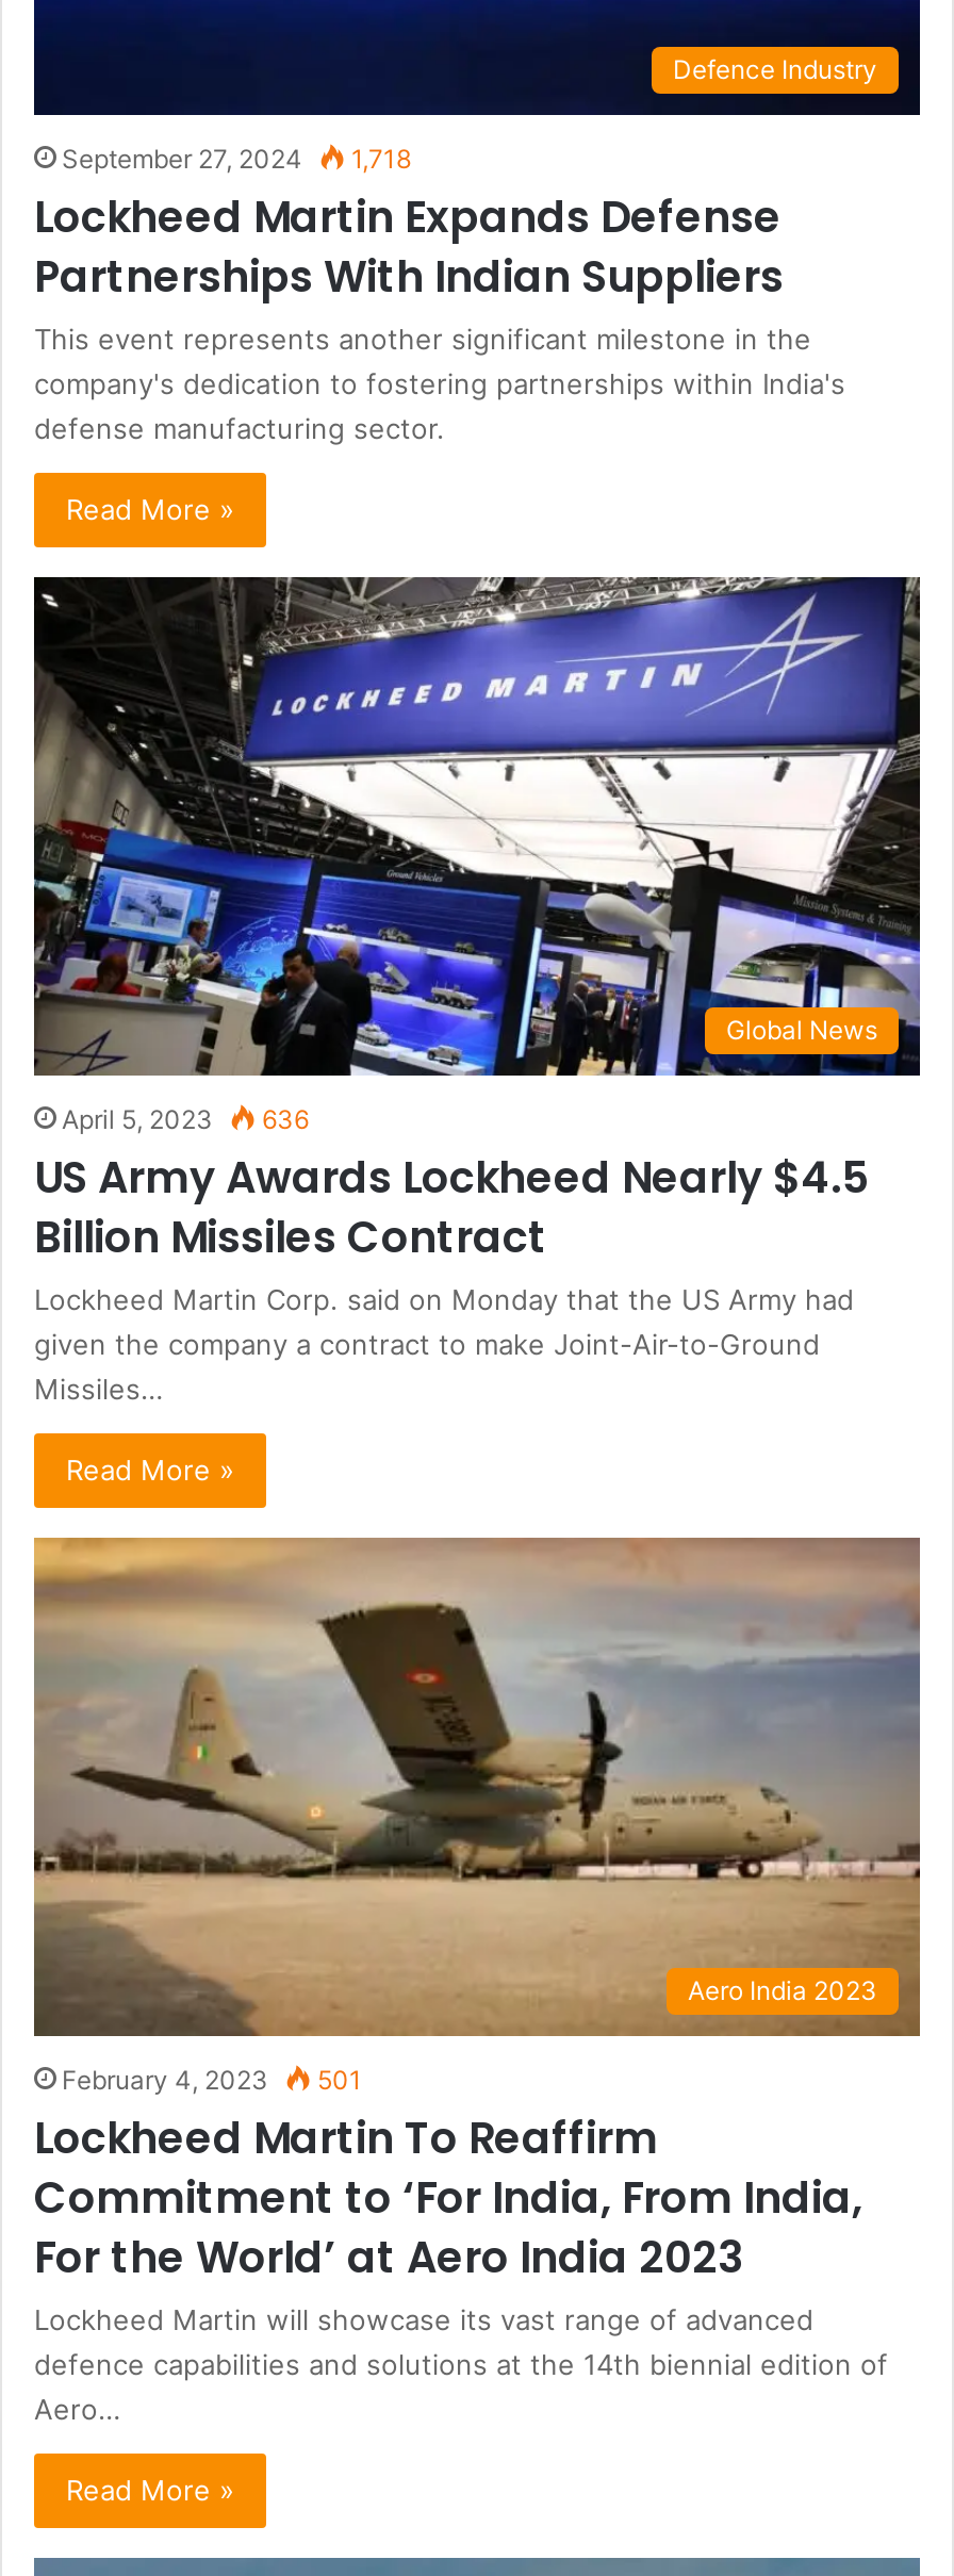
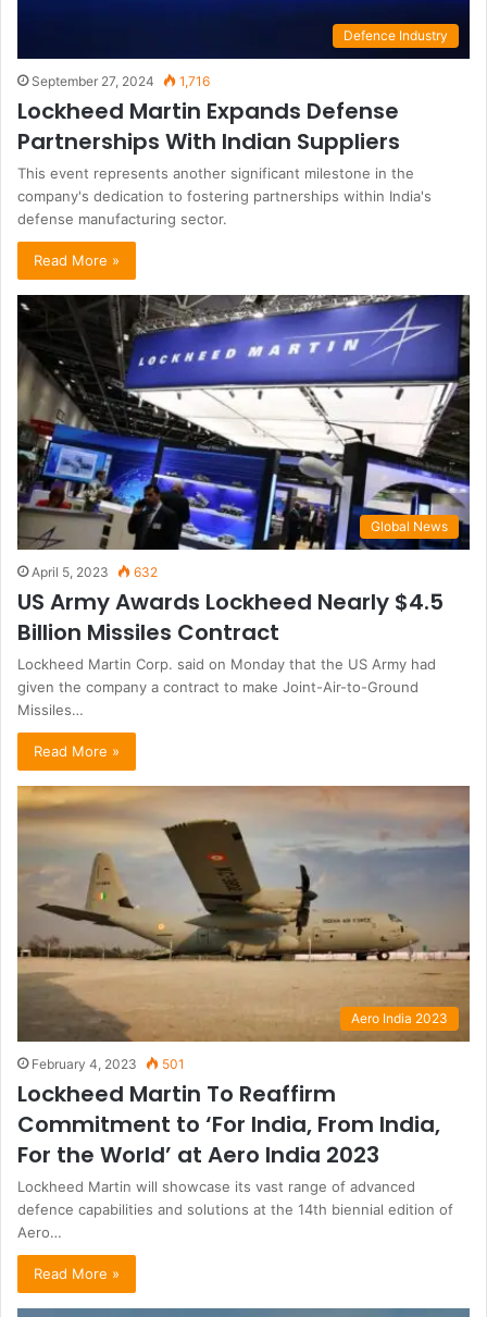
[62,142,411,174] September 27, 2024 1,718 -> [32,73,210,89] September 27, 2024 1,716
[62,1103,309,1135] April 5, 2023 636 -> [32,564,158,580] April 5, 2023 632

